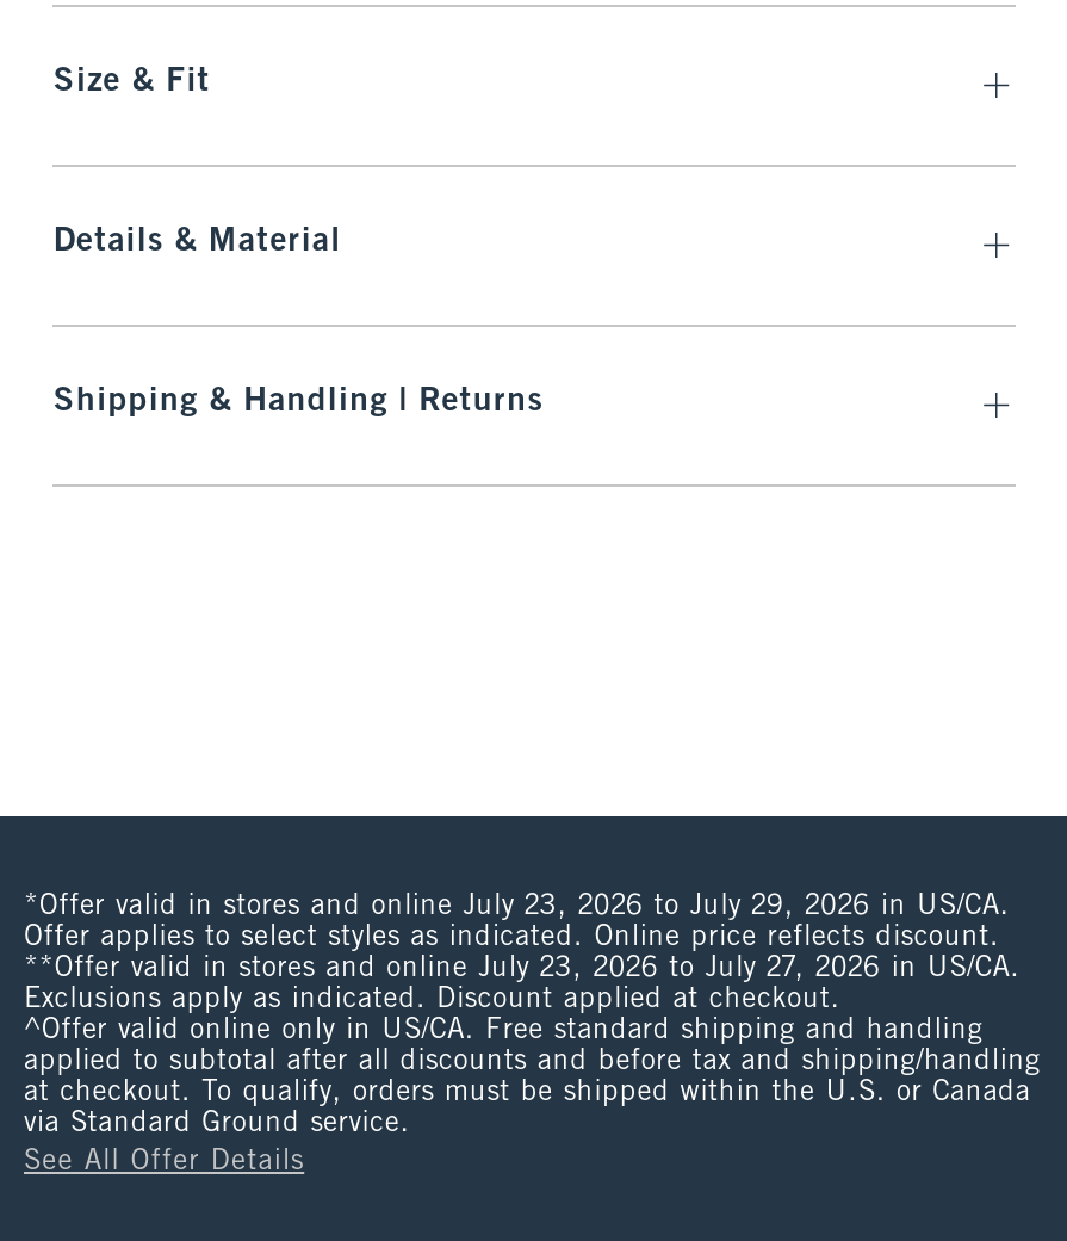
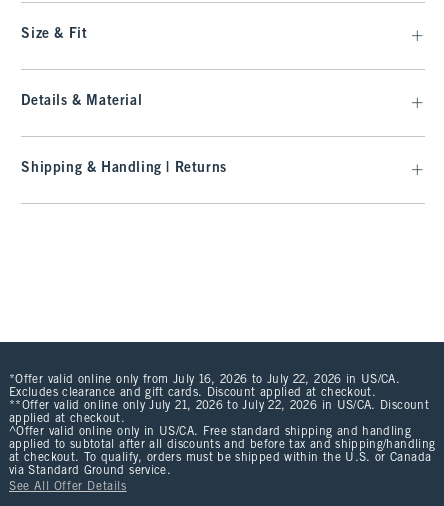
[24,893,1021,1014] *Offer valid in stores and online July 23, 2026 to July 29, 2026 in US/CA. | Offer applies to select styles as indicated. Online price reflects discount. | **Offer valid in stores and online July 23, 2026 to July 27, 2026 in US/CA. | Exclusions apply as indicated. Discount applied at checkout. -> [9,374,429,425] *Offer valid online only from July 16, 2026 to July 22, 2026 in US/CA. | Excludes clearance and gift cards. Discount applied at checkout. | **Offer valid online only July 21, 2026 to July 22, 2026 in US/CA. Discount | applied at checkout.

